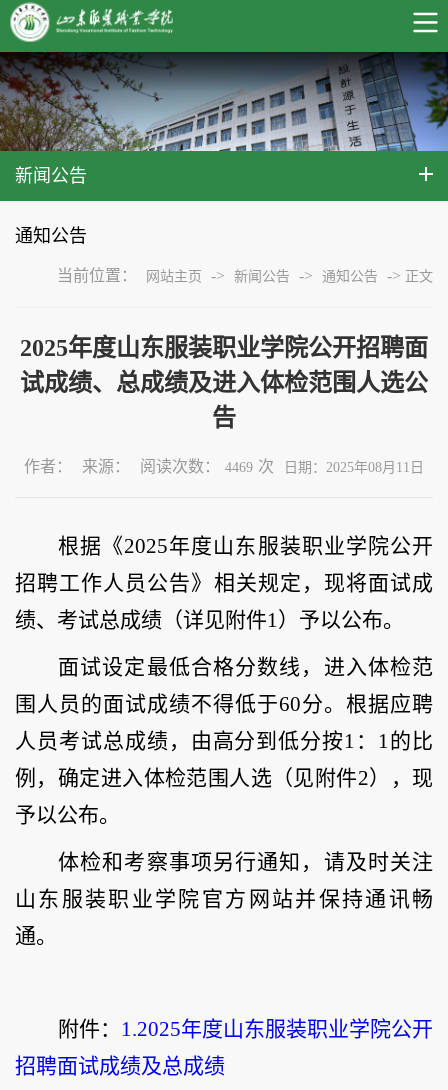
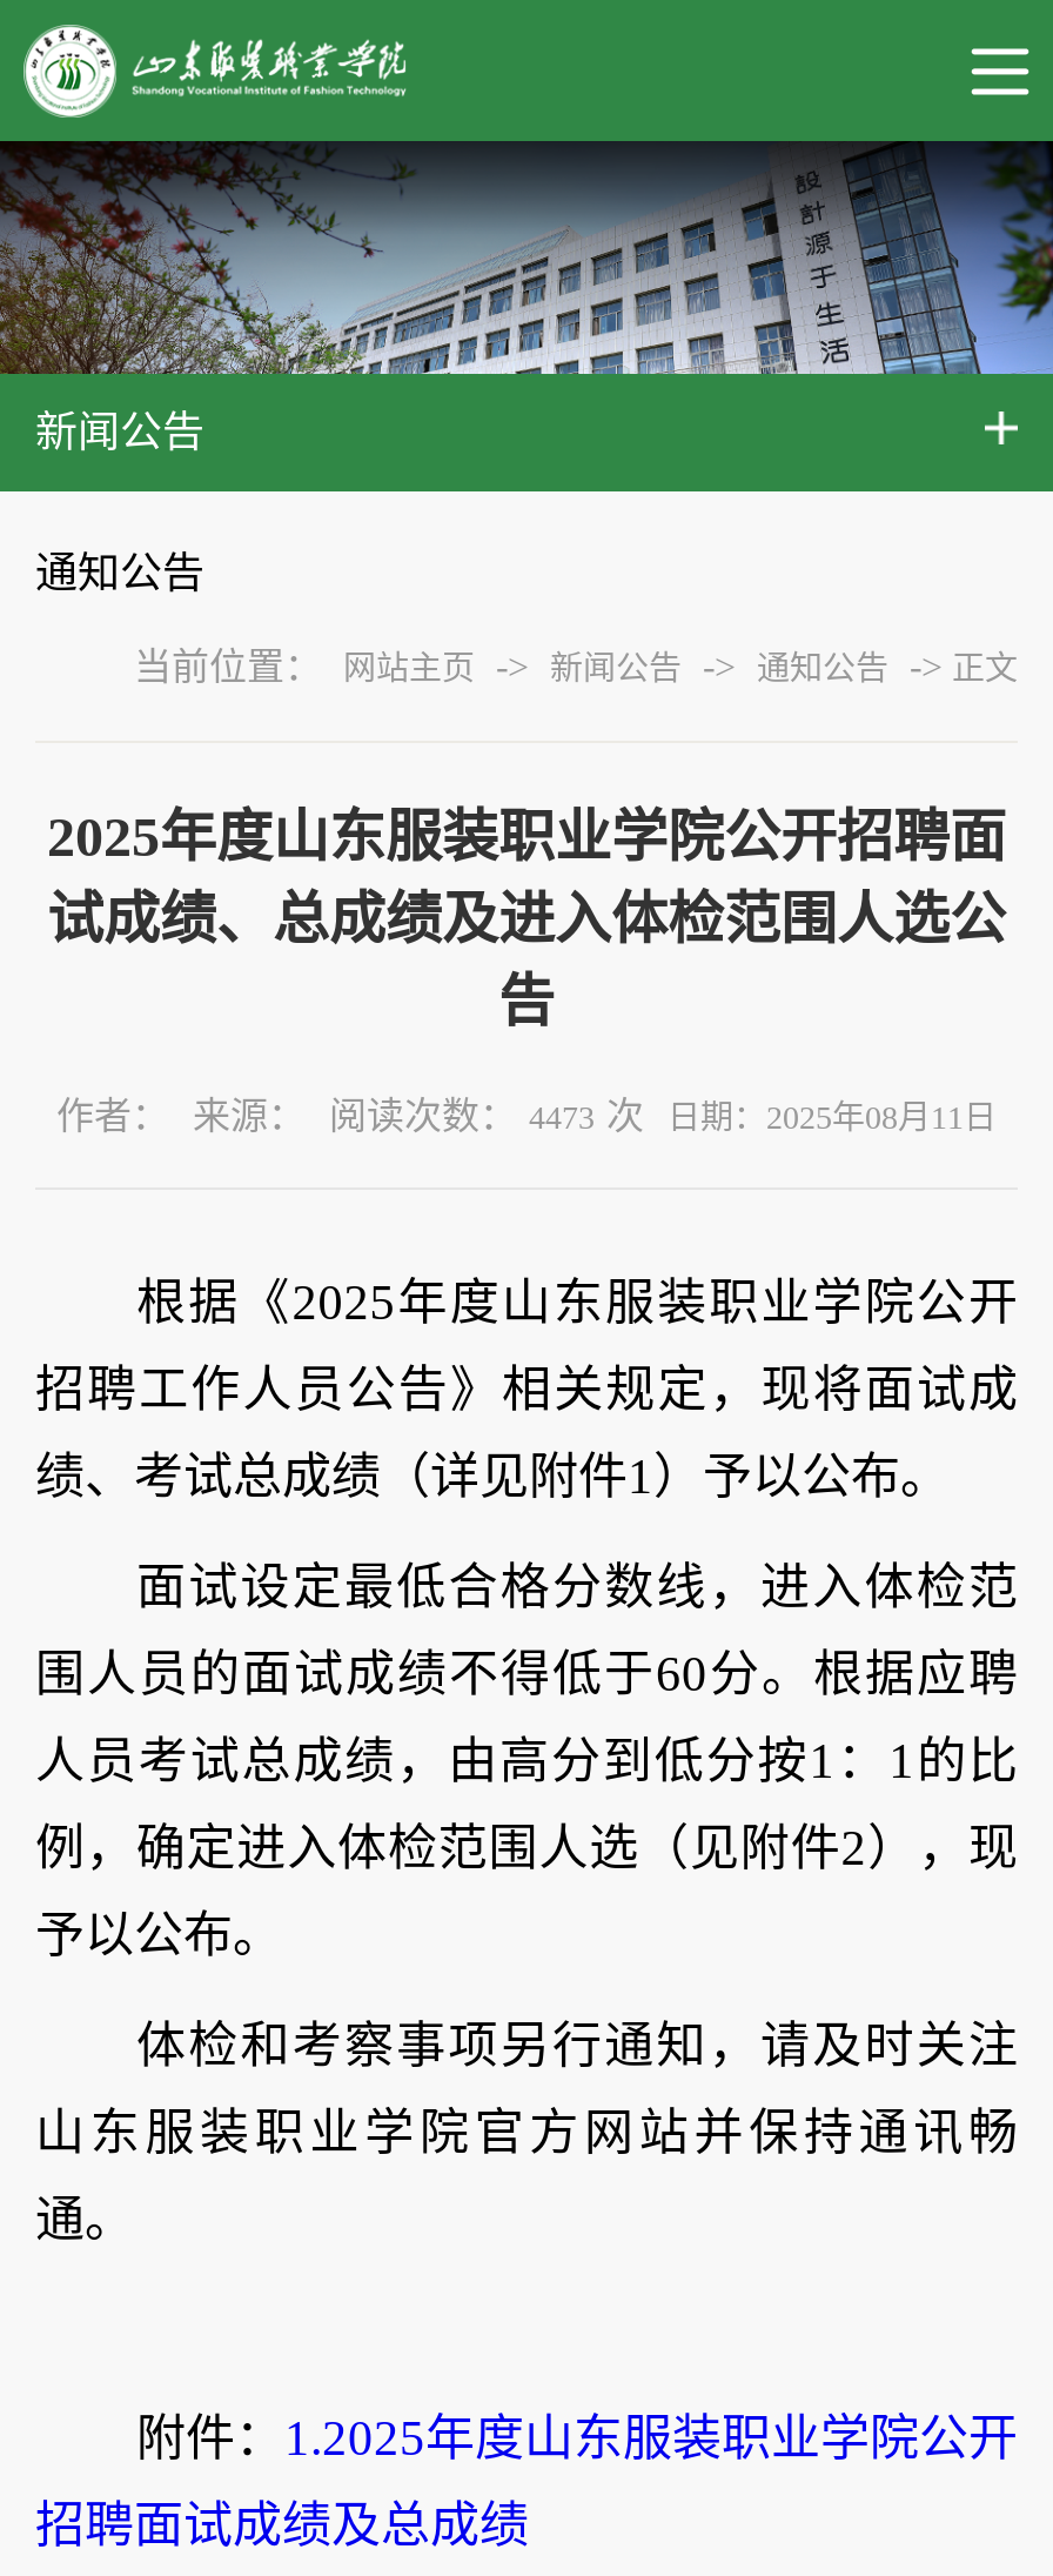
[24,458,274,475] 作者： 来源： 阅读次数： 4469 次 -> [56,1095,644,1135] 作者： 来源： 阅读次数： 4473 次

